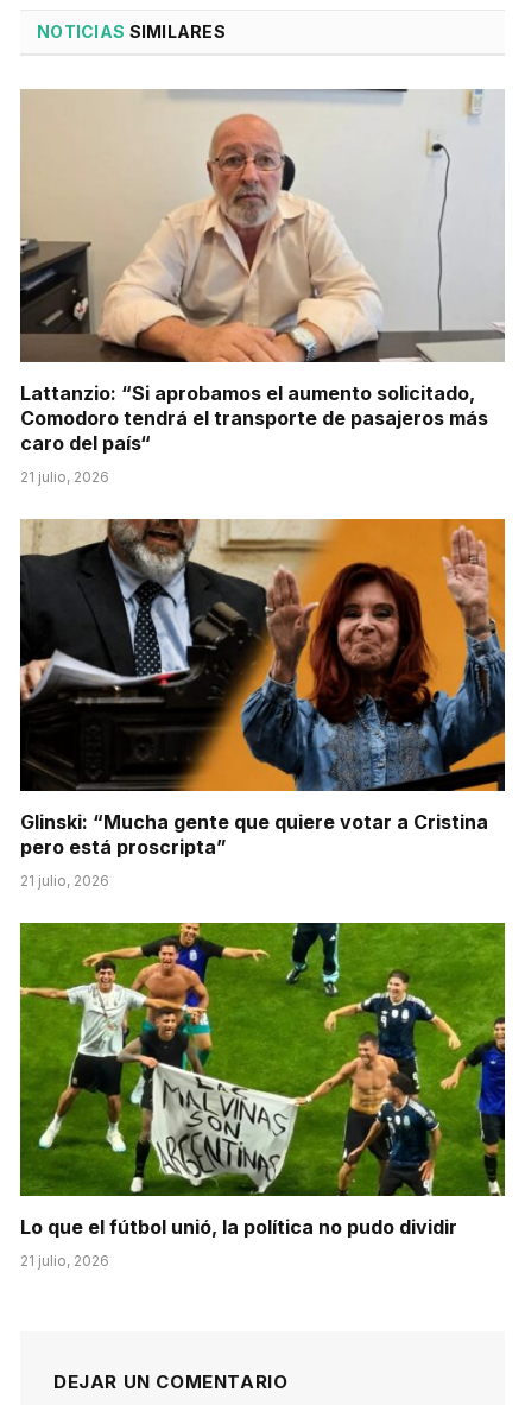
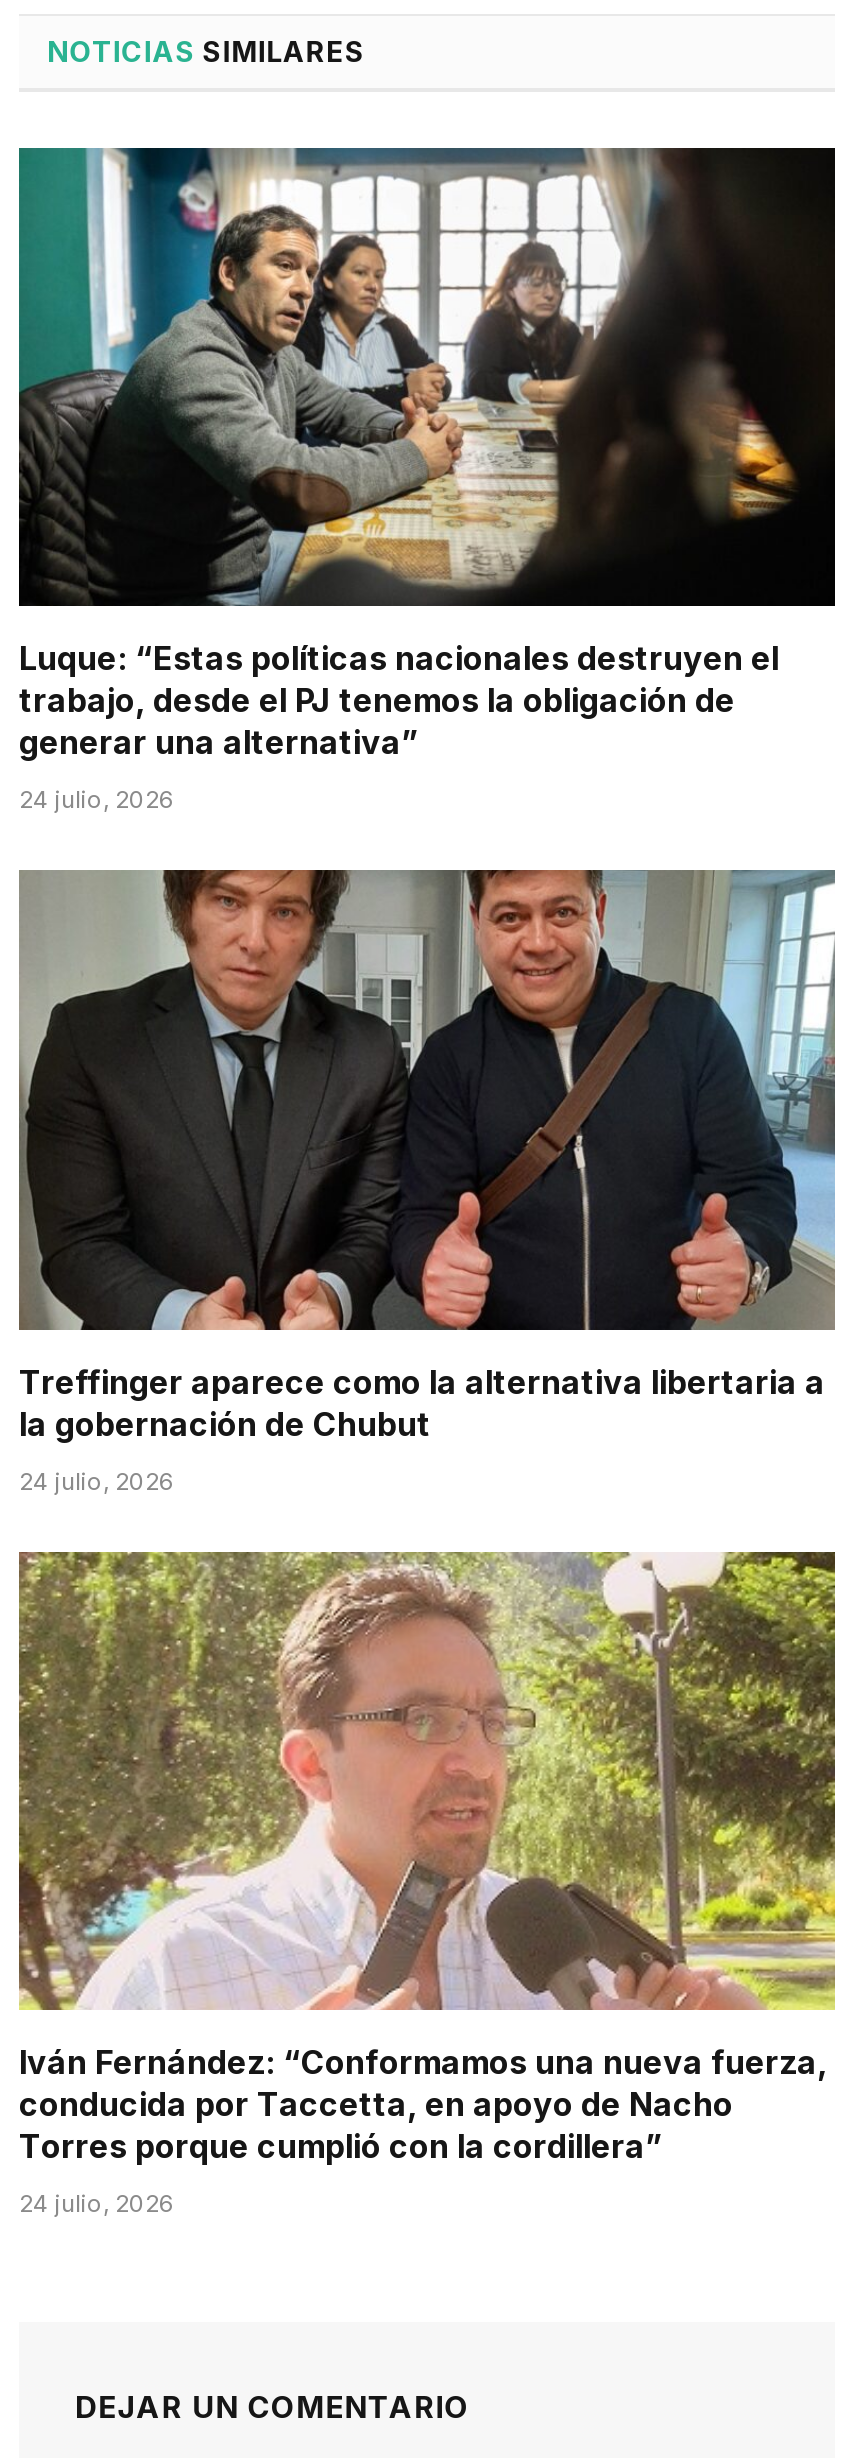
[20,89,506,455] [image] | Lattanzio: “Si aprobamos el aumento solicitado, | Comodoro tendrá el transporte de pasajeros más | caro del país“ -> [17,147,837,763] [image] | Luque: “Estas políticas nacionales destruyen el | trabajo, desde el PJ tenemos la obligación de | generar una alternativa”
[20,468,109,486] 21 julio, 2026 -> [19,785,175,815] 24 julio, 2026
[19,518,506,752] [image] -> [17,867,837,1333] [image]
[20,810,488,859] Glinski: “Mucha gente que quiere votar a Cristina | pero está proscripta” -> [19,1362,825,1444] Treffinger aparece como la alternativa libertaria a | la gobernación de Chubut
[20,872,109,890] 21 julio, 2026 -> [19,1466,175,1496] 24 julio, 2026
[20,922,506,1156] [image] -> [19,1551,837,2011] [image]
[20,1215,457,1239] Lo que el fútbol unió, la política no pudo dividir -> [19,2043,827,2167] Iván Fernández: “Conformamos una nueva fuerza, | conducida por Taccetta, en apoyo de Nacho | Torres porque cumplió con la cordillera”
[20,1252,109,1269] 21 julio, 2026 -> [19,2189,175,2219] 24 julio, 2026

